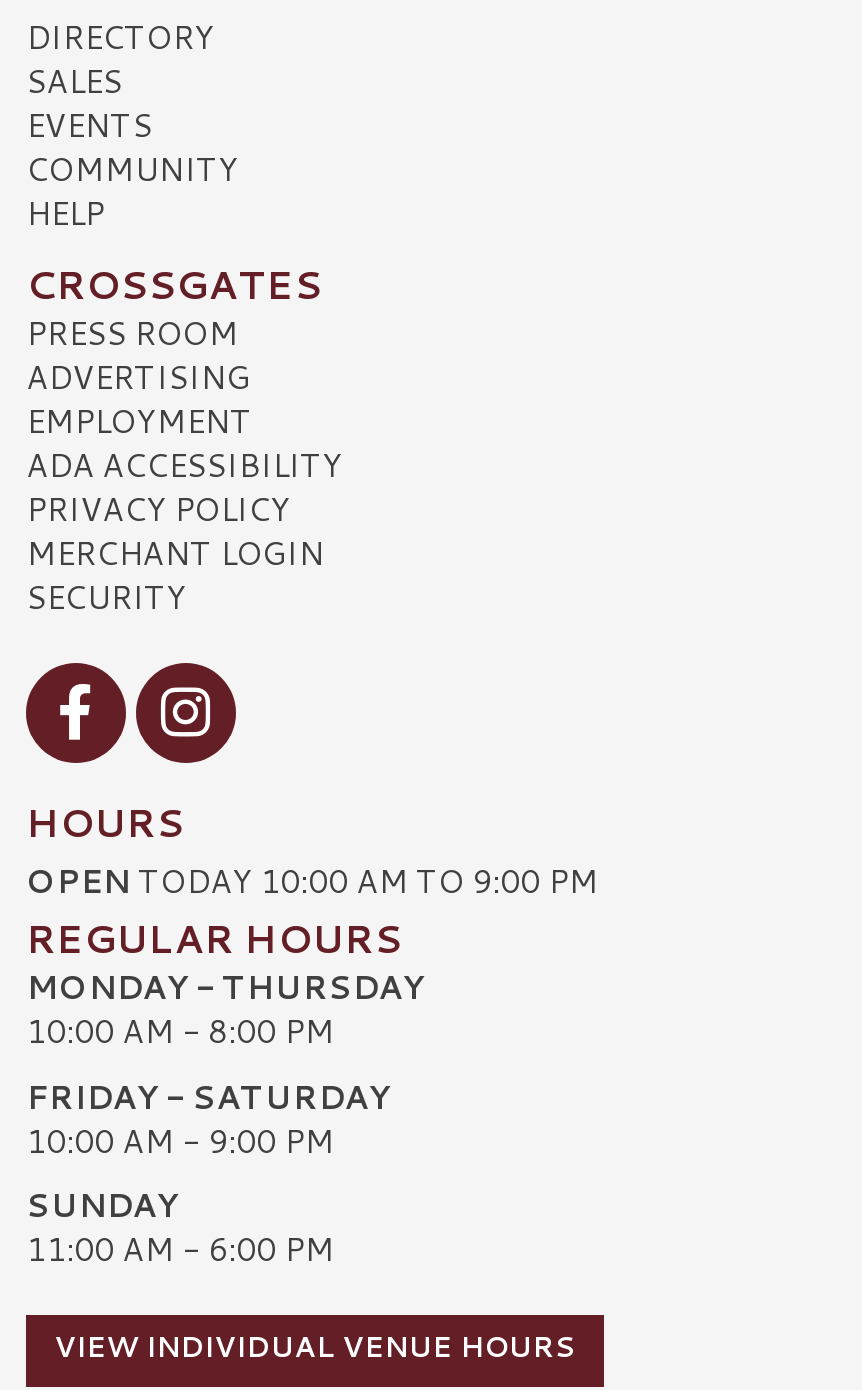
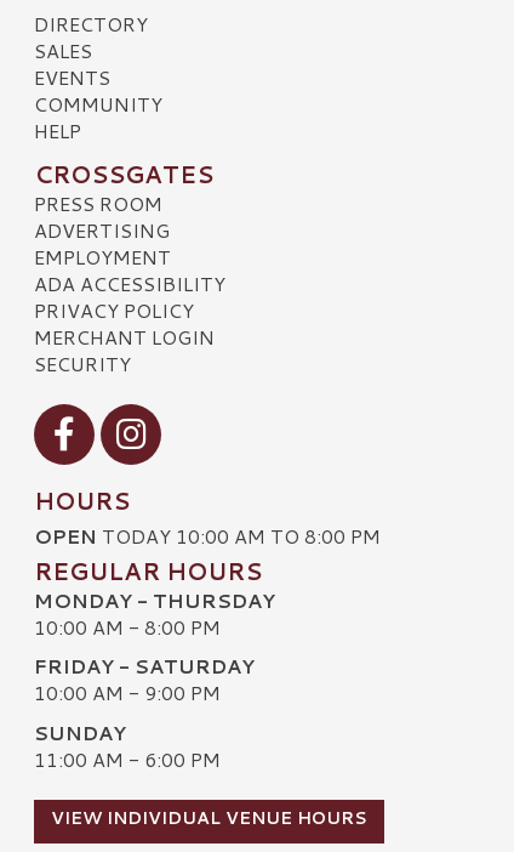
[26,858,598,904] OPEN TODAY 10:00 AM TO 9:00 PM -> [34,522,381,550] OPEN TODAY 10:00 AM TO 8:00 PM

